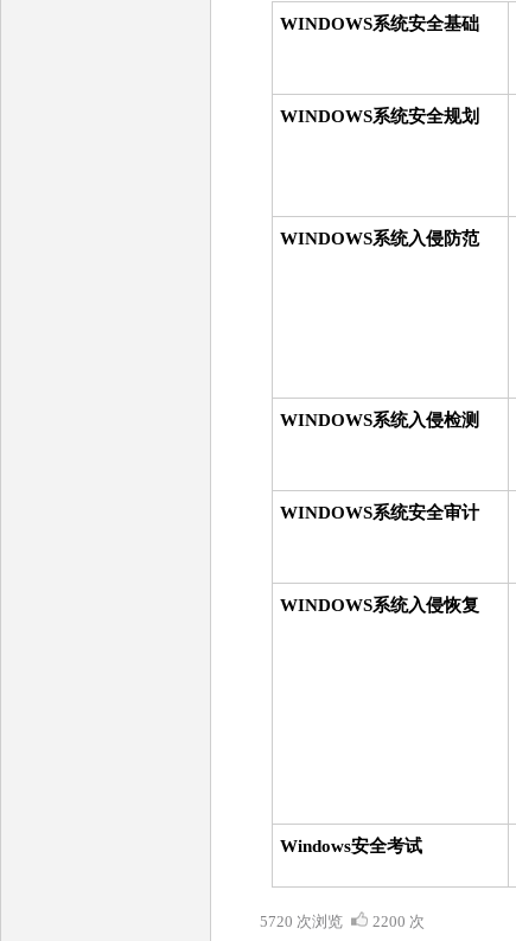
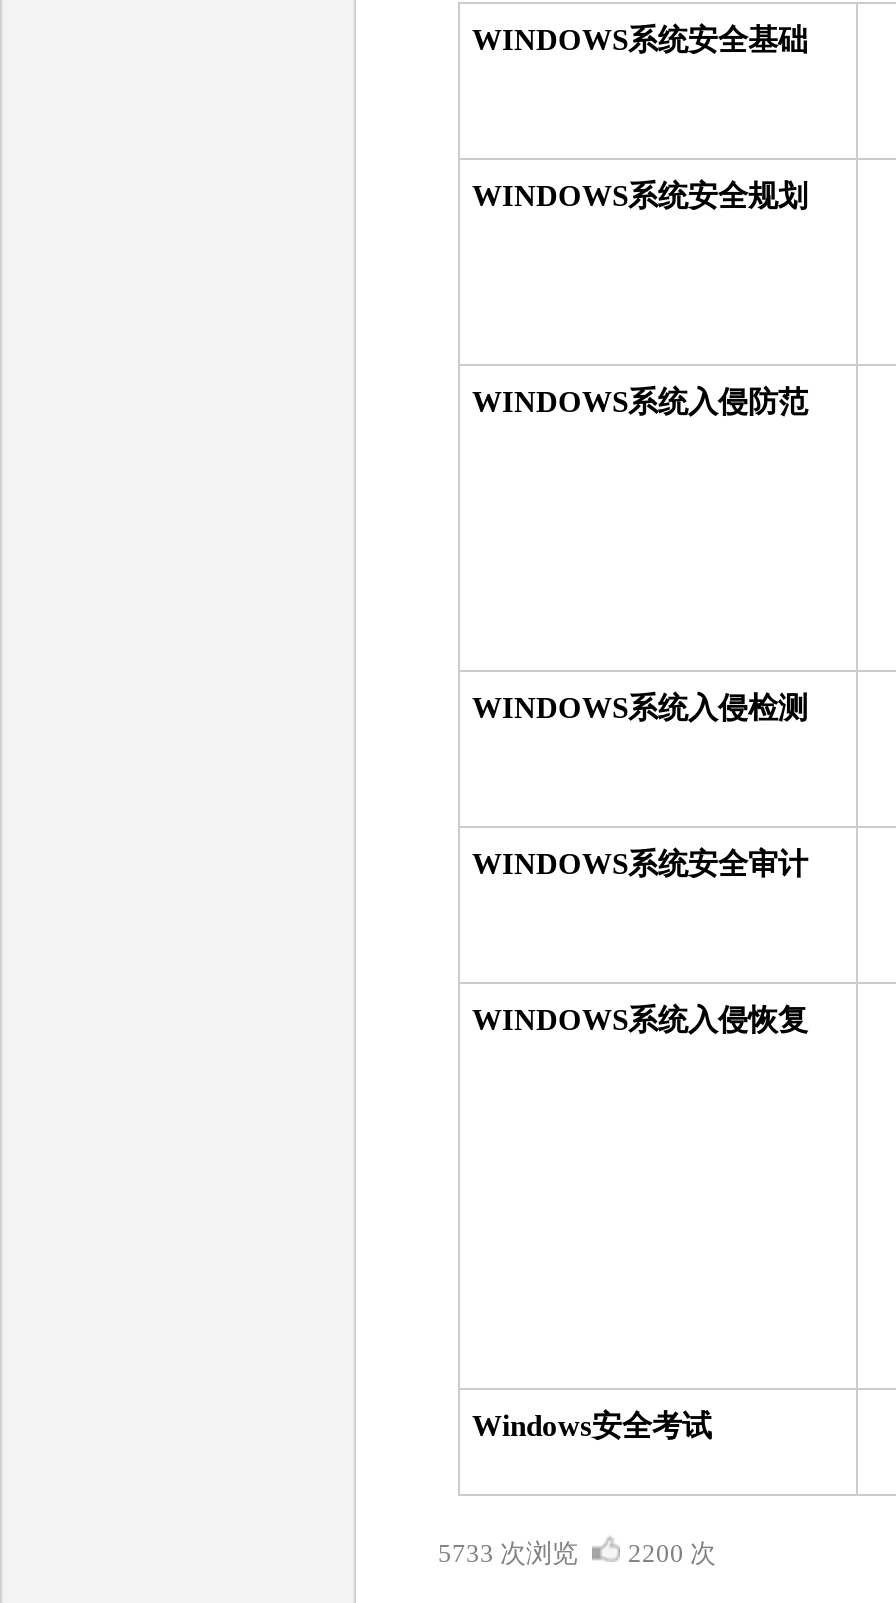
[260,913,425,930] 5720 次浏览 2200 次 -> [438,1538,716,1568] 5733 次浏览 2200 次

